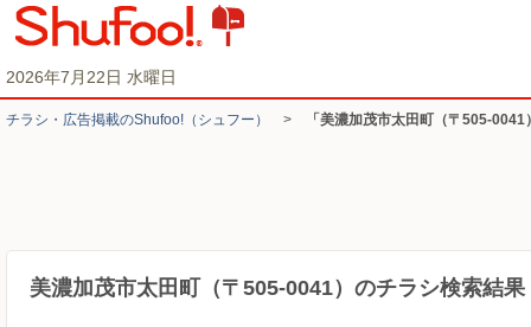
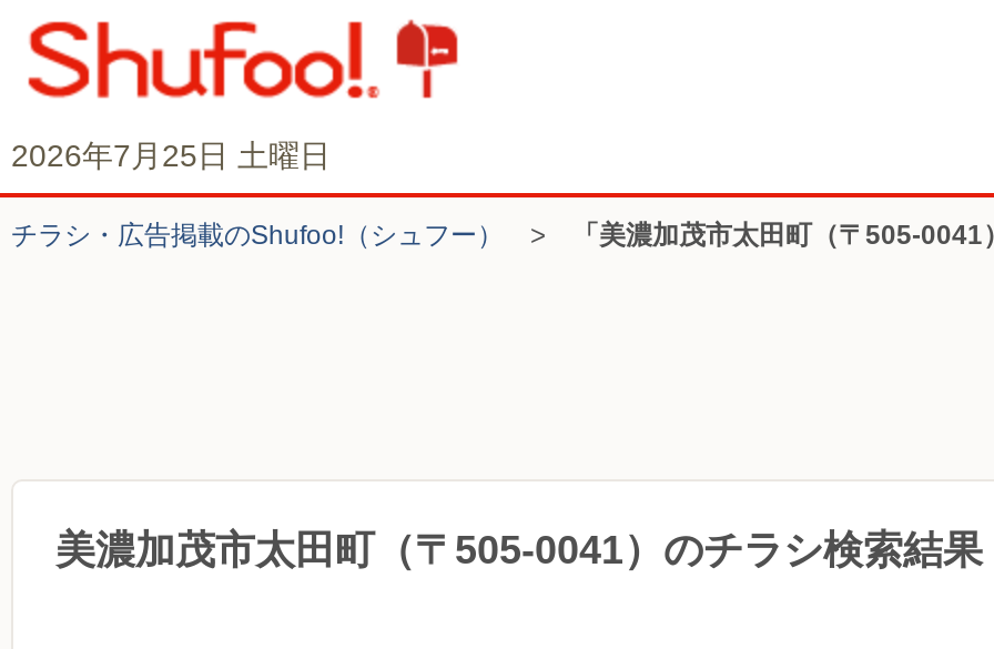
[6,68,177,86] 2026年7月22日 水曜日 -> [11,138,331,173] 2026年7月25日 土曜日

